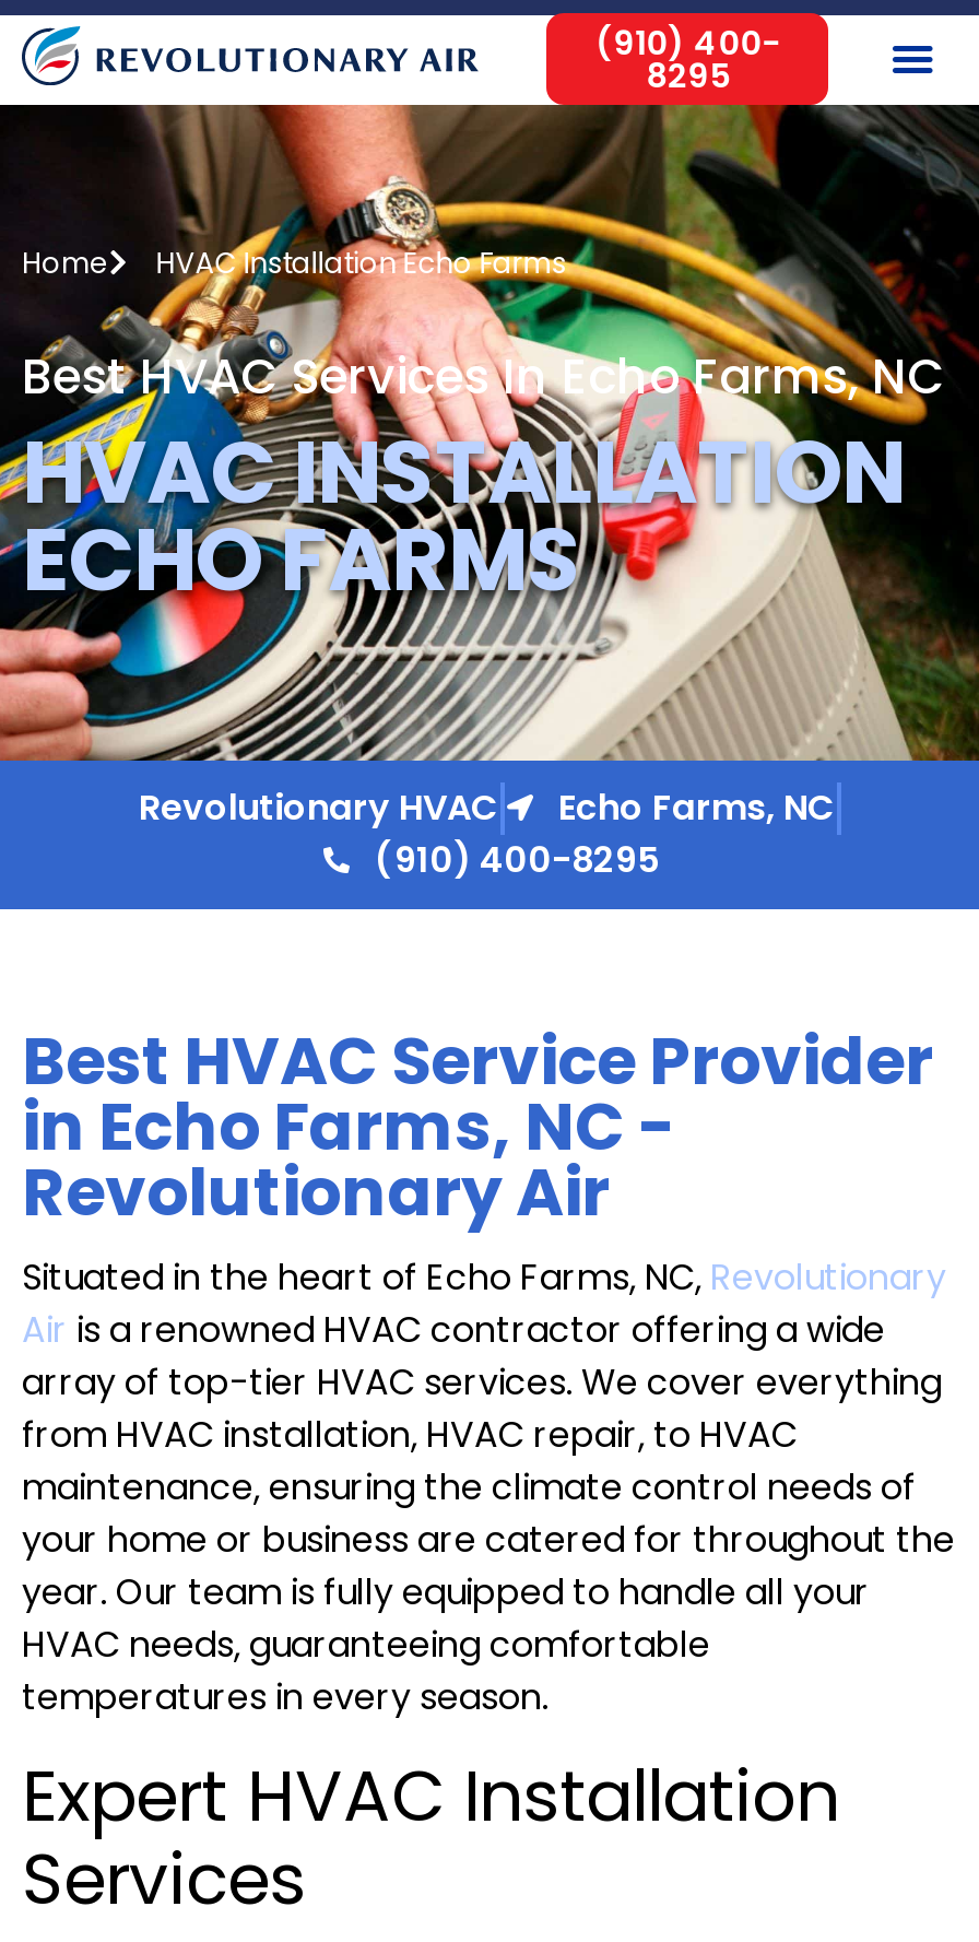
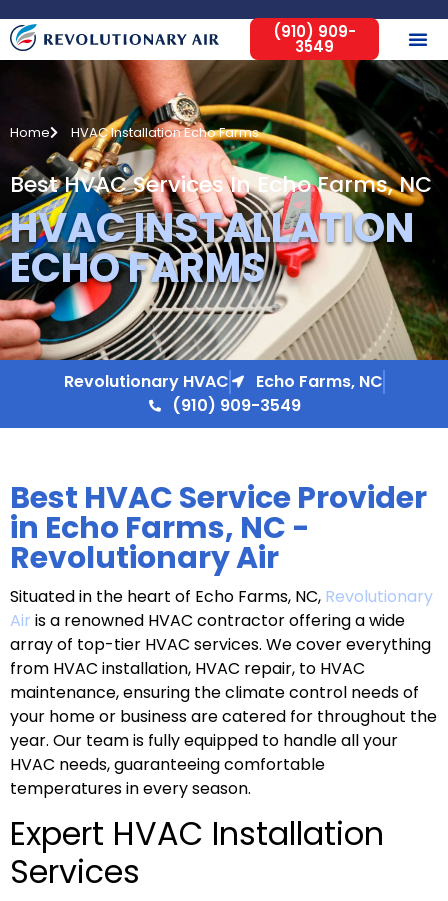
[596,21,779,66] (910) 400- -> [273,21,356,42] (910) 909-
[646,53,729,99] 8295 -> [295,36,334,57] 3549
[375,835,659,885] (910) 400-8295 -> [172,394,301,417] (910) 909-3549

